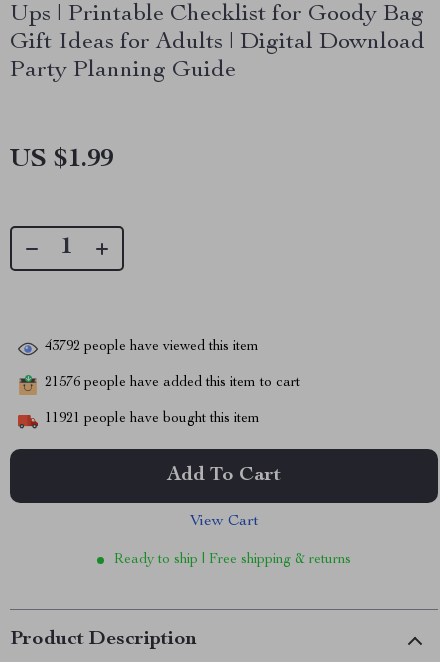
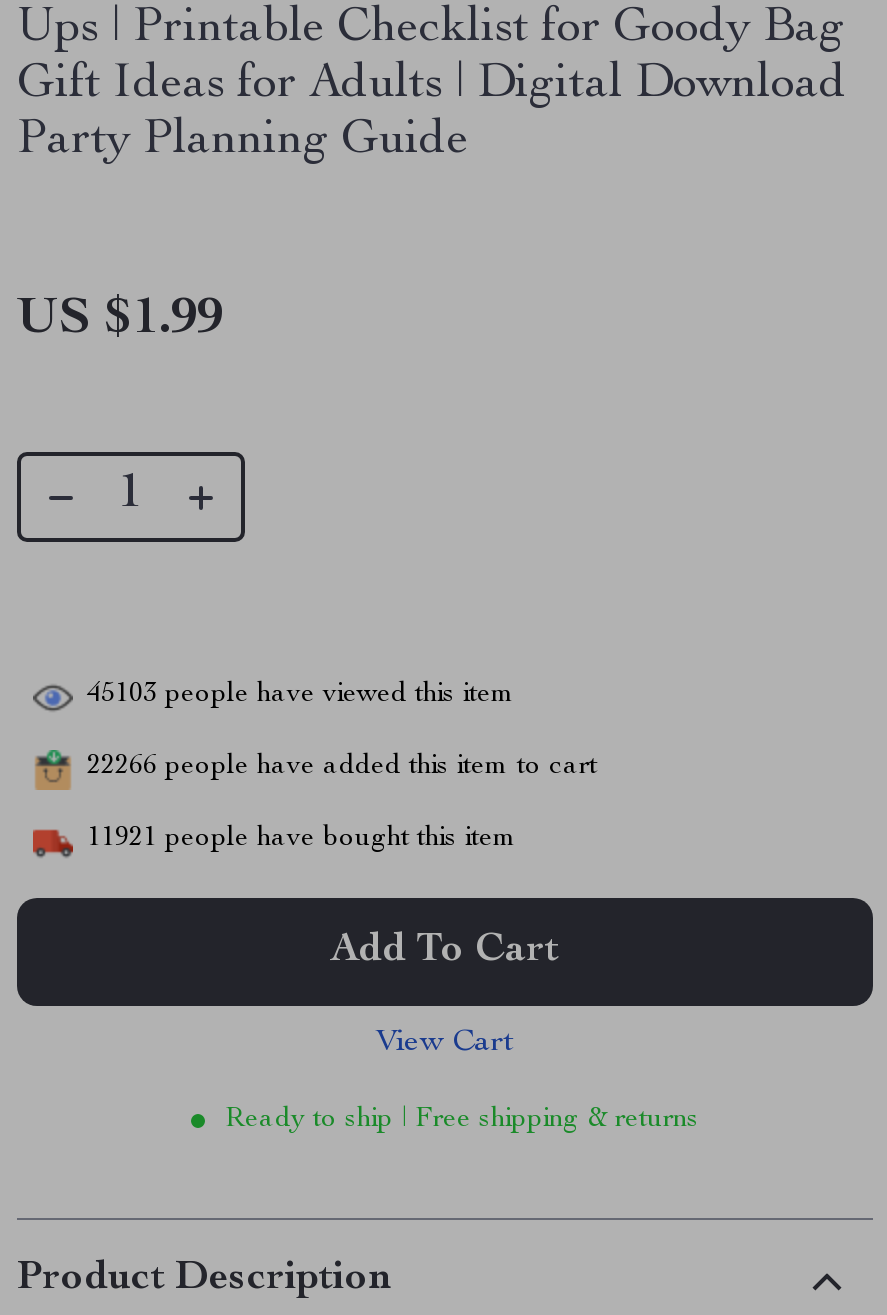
[45,340,259,354] 43792 people have viewed this item -> [87,681,515,709] 45103 people have viewed this item
[45,376,300,390] 21576 people have added this item to cart -> [87,753,597,781] 22266 people have added this item to cart

